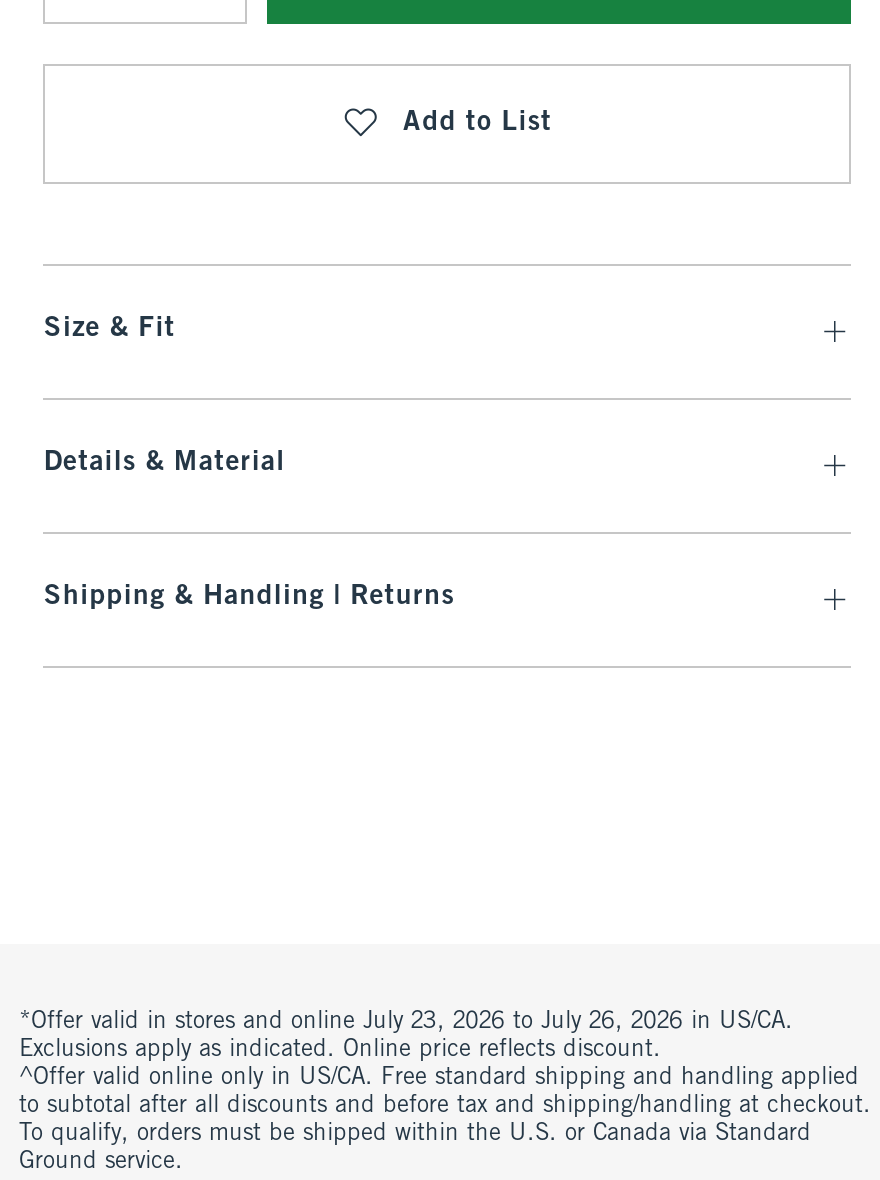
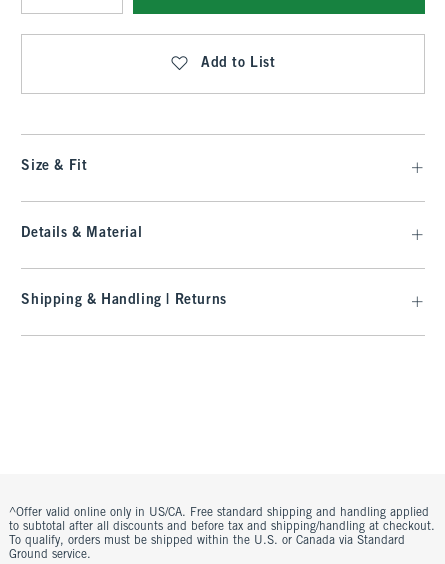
[19,1010,793,1062] *Offer valid in stores and online July 23, 2026 to July 26, 2026 in US/CA. | Exclusions apply as indicated. Online price reflects discount. -> none

